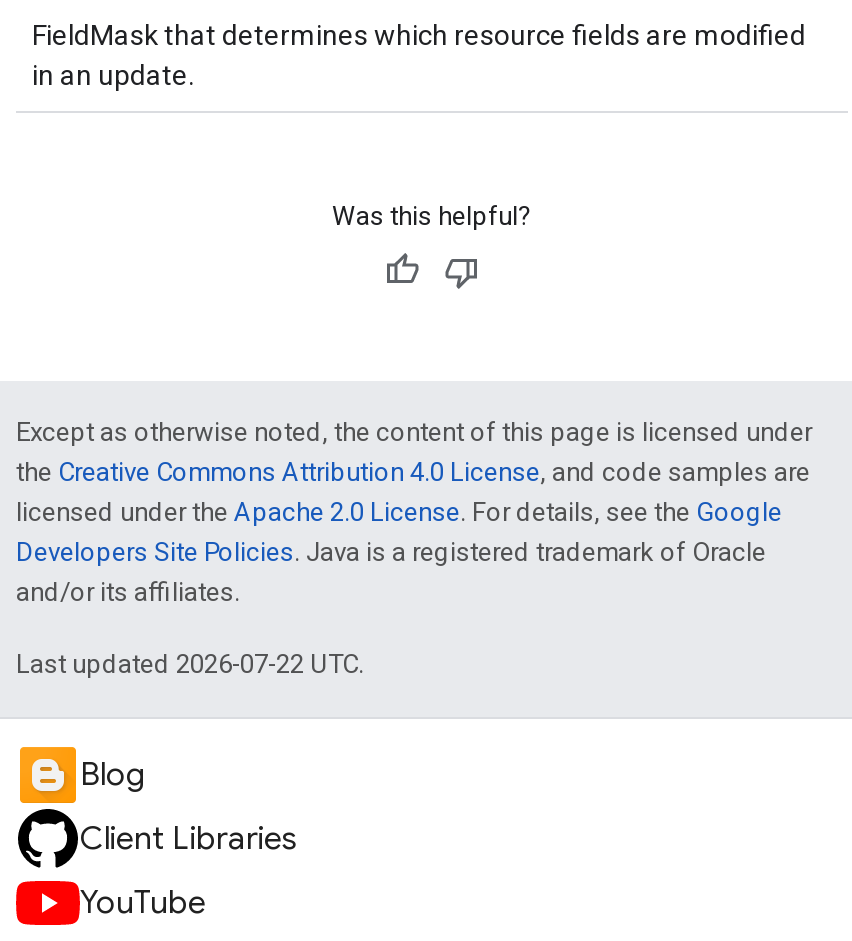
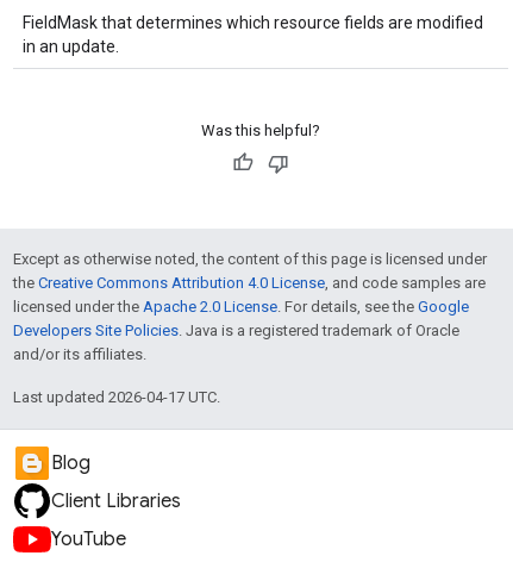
[16,649,364,679] Last updated 2026-07-22 UTC. -> [13,388,220,406] Last updated 2026-04-17 UTC.

